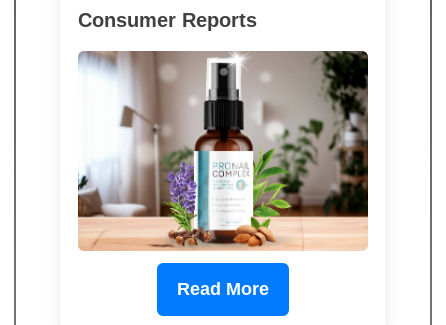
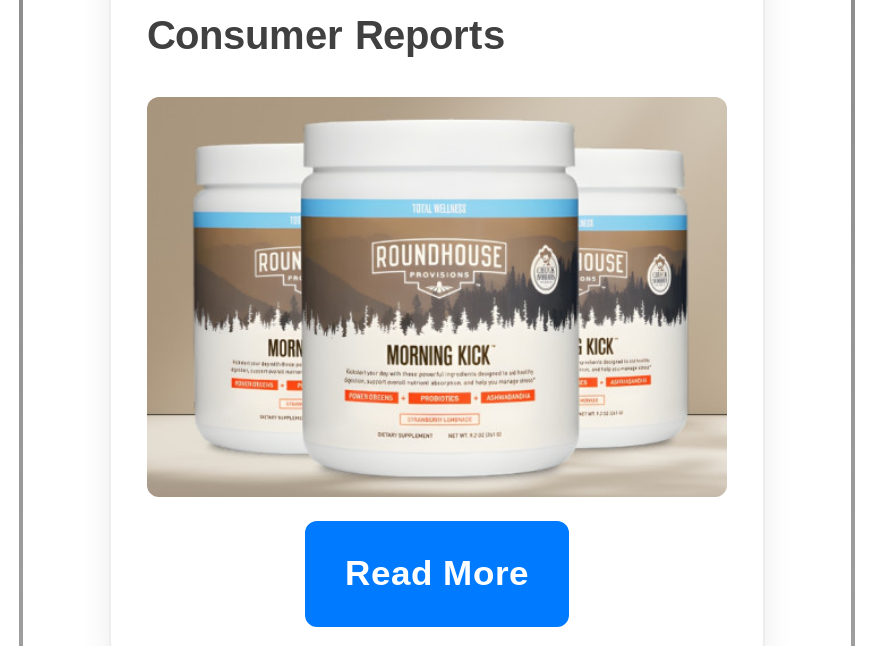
[77,51,369,251] [image] -> [145,100,727,498] [image]

